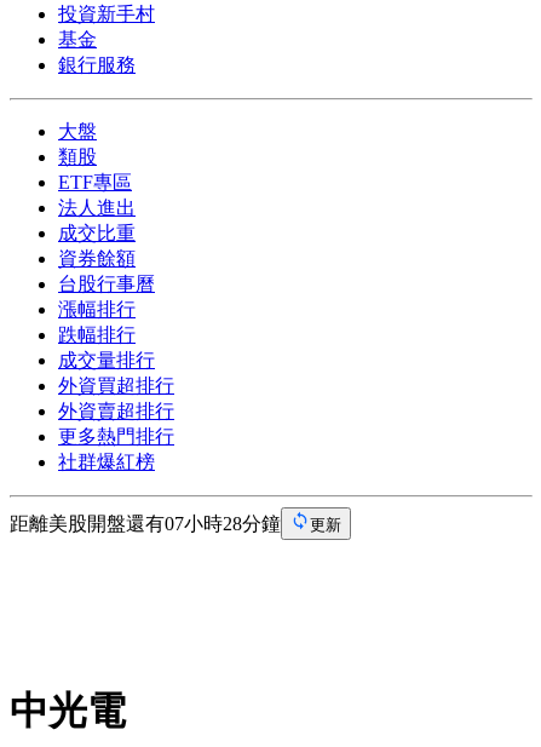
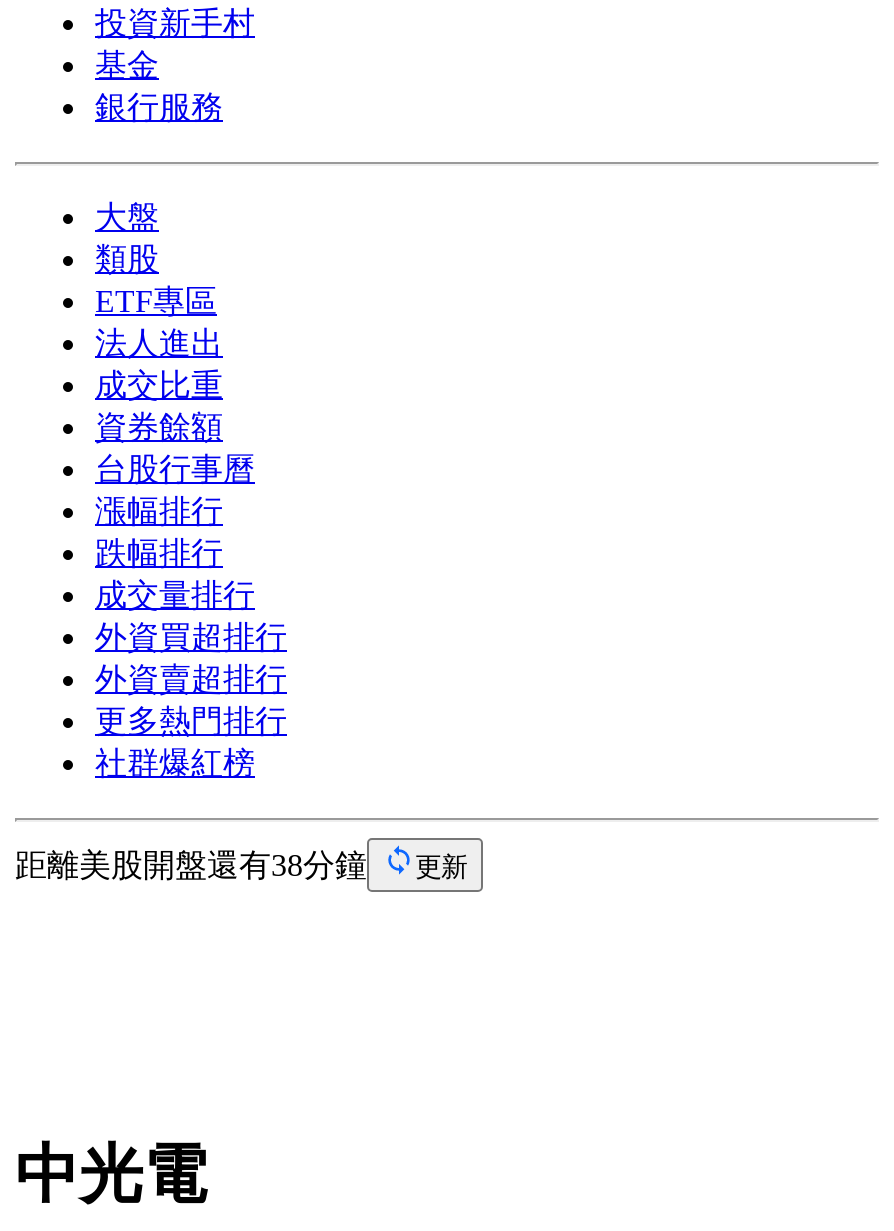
[10,513,281,534] 距離美股開盤還有07小時28分鐘 -> [15,848,367,882] 距離美股開盤還有38分鐘

